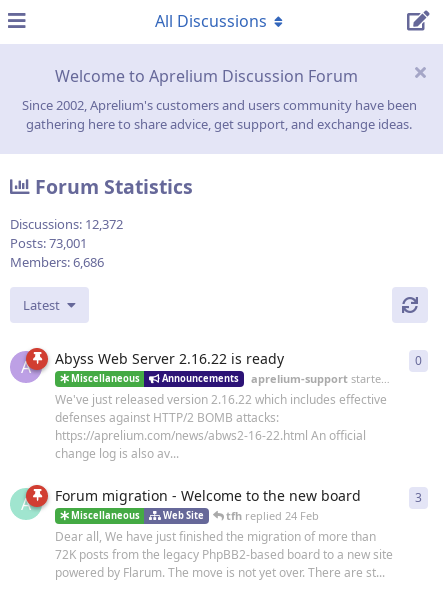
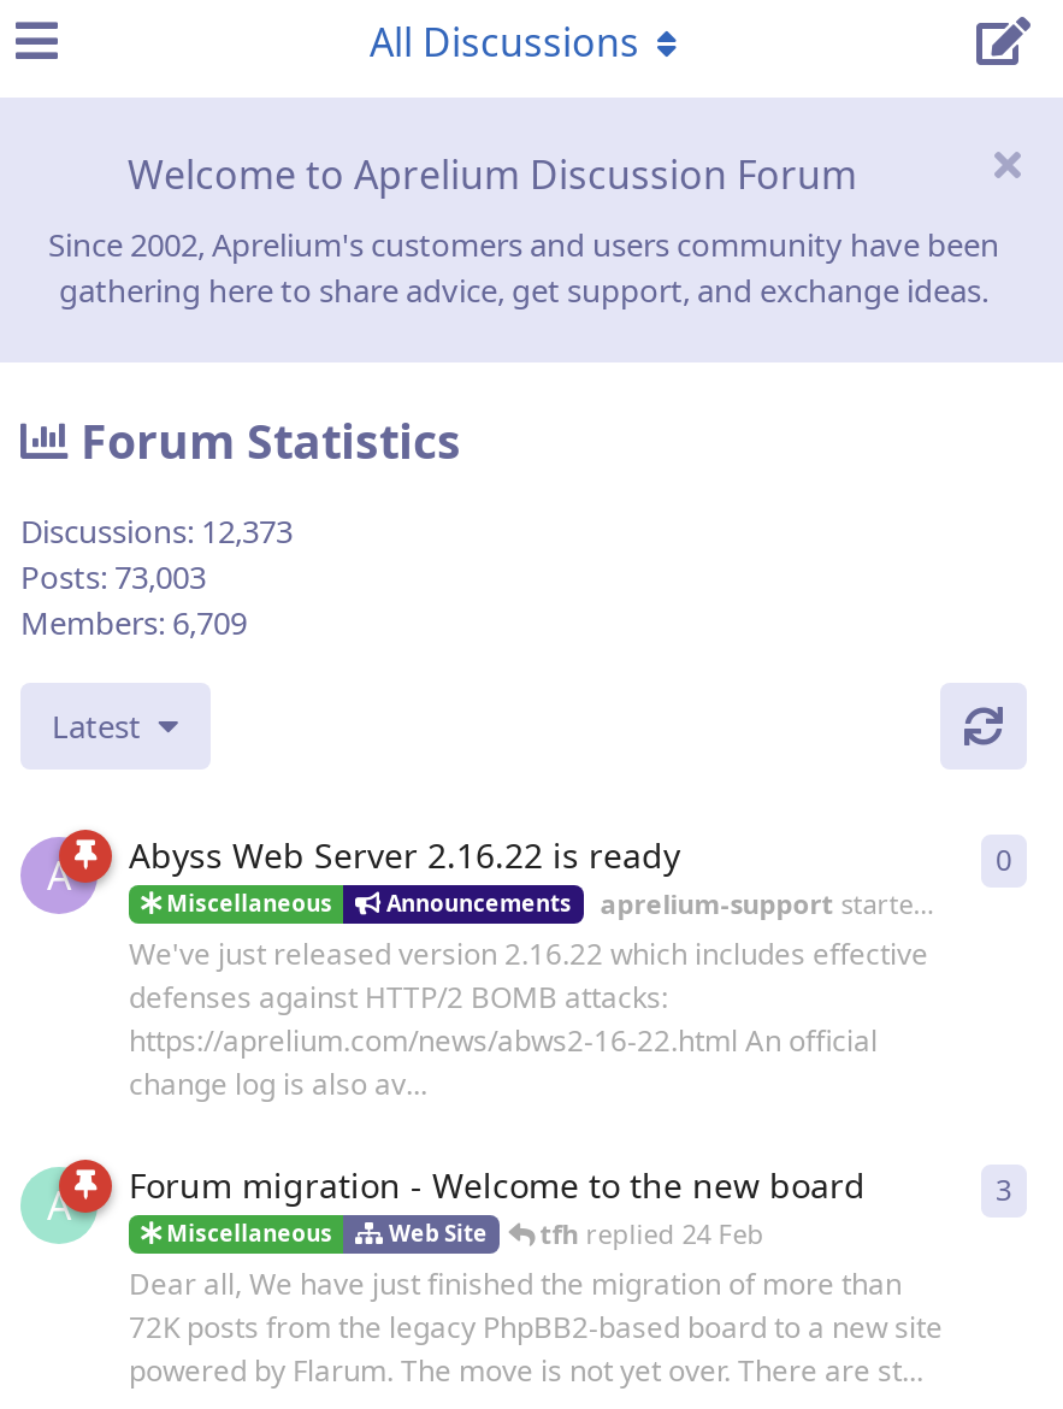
[10,215,123,233] Discussions: 12,372 -> [20,510,293,553] Discussions: 12,373
[10,234,87,252] Posts: 73,001 -> [20,556,206,599] Posts: 73,003
[10,253,104,271] Members: 6,686 -> [20,601,247,645] Members: 6,709

